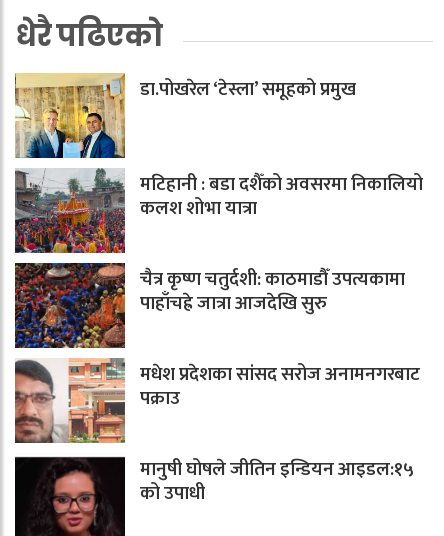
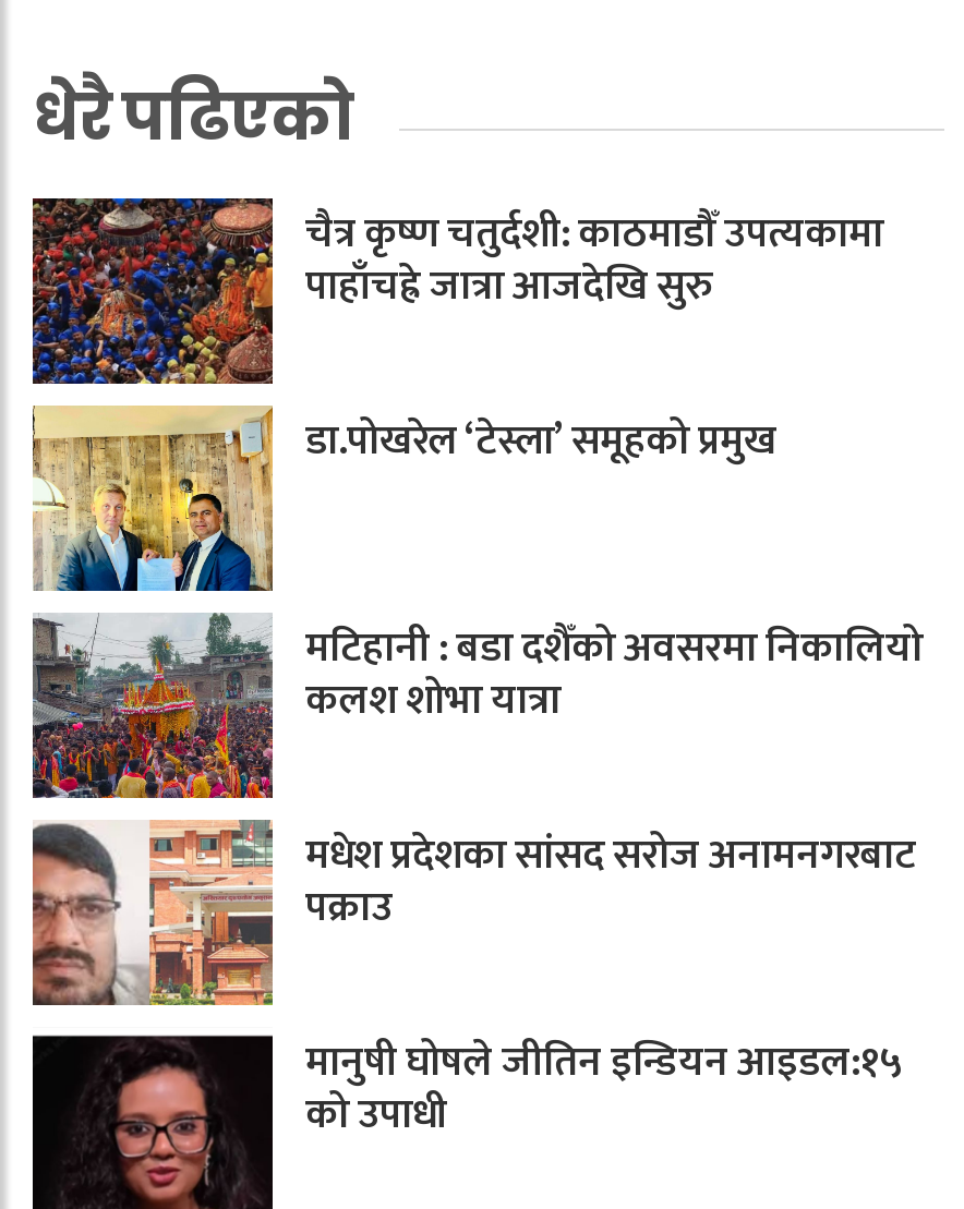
moved [140,74,423,224] -> [305,409,923,736]: डा.पोखरेल ‘टेस्ला’ समूहको प्रमुख | मटिहानी : बडा दशैँको अवसरमा निकालियो | कलश शोभा यात्रा
moved [14,262,405,349] -> [31,195,883,387]: [image] | चैत्र कृष्ण चतुर्दशी: काठमाडौँ उपत्यकामा | पाहाँचह्रे जात्रा आजदेखि सुरु

